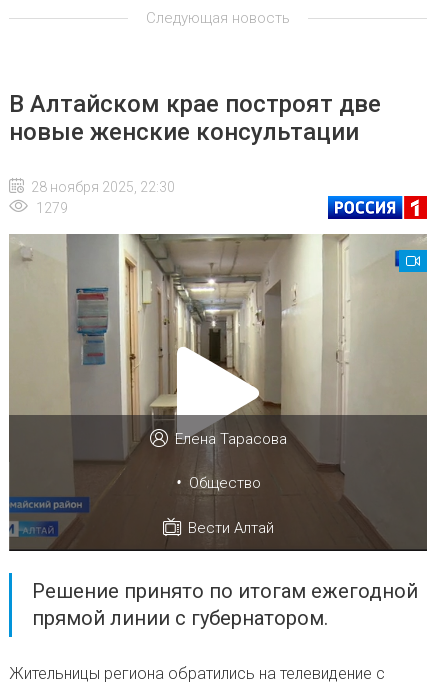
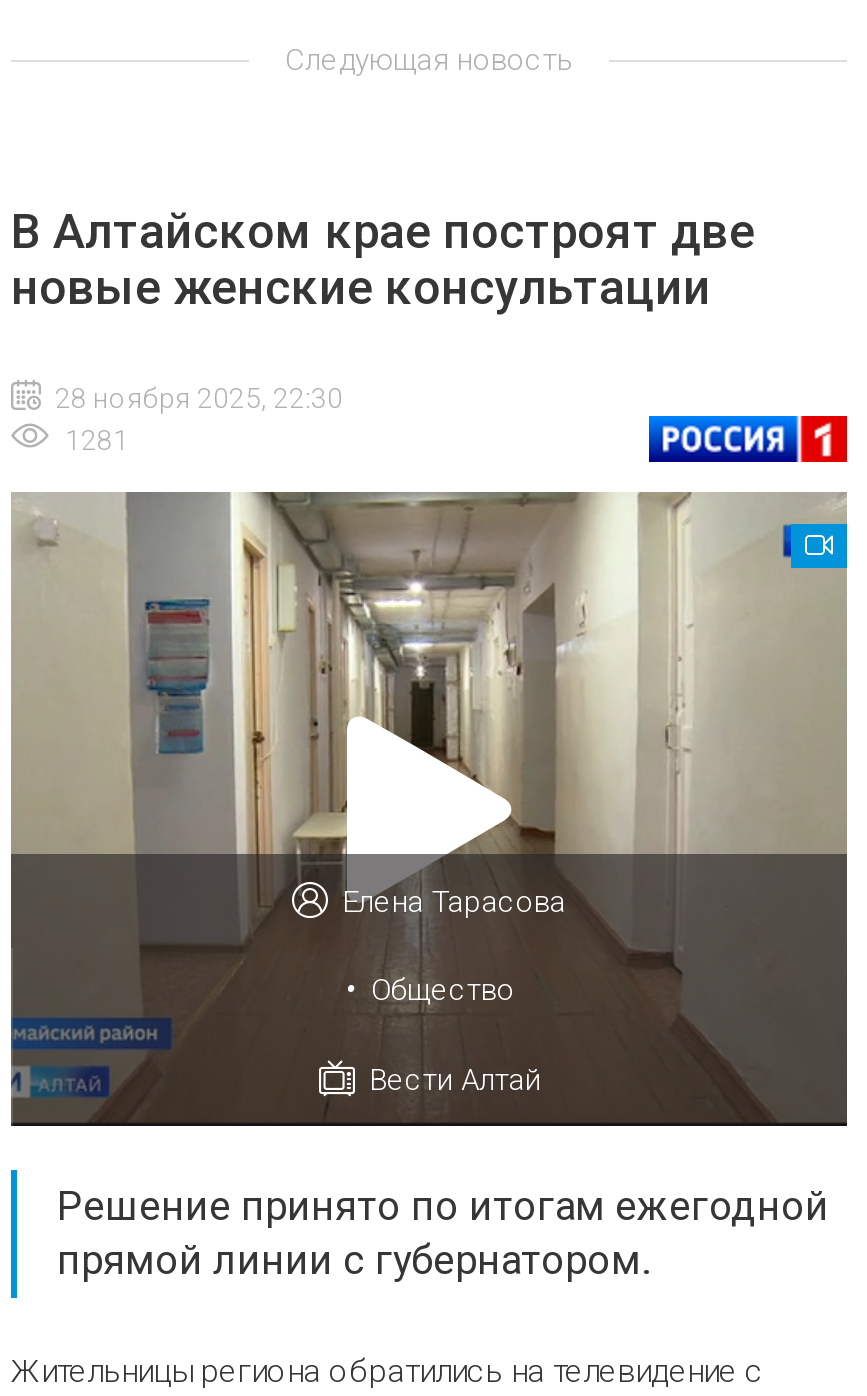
[33,200,68,216] 1279 -> [59,425,129,457] 1281

